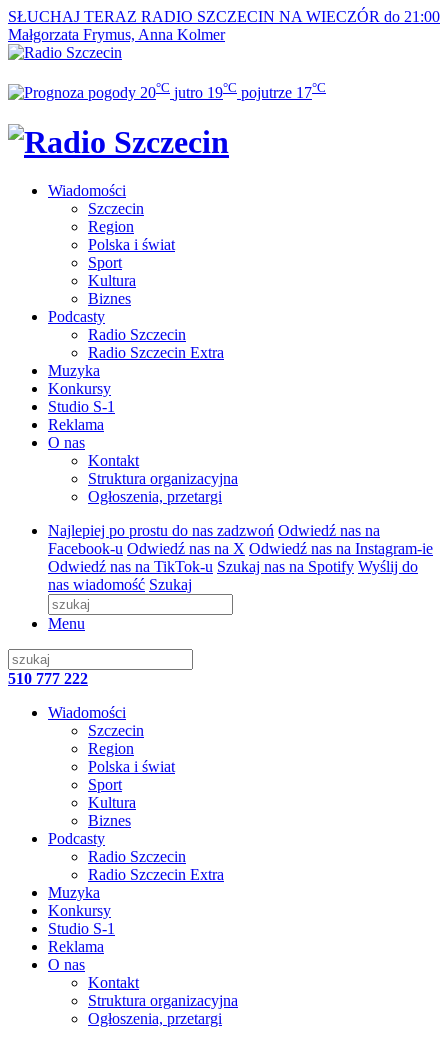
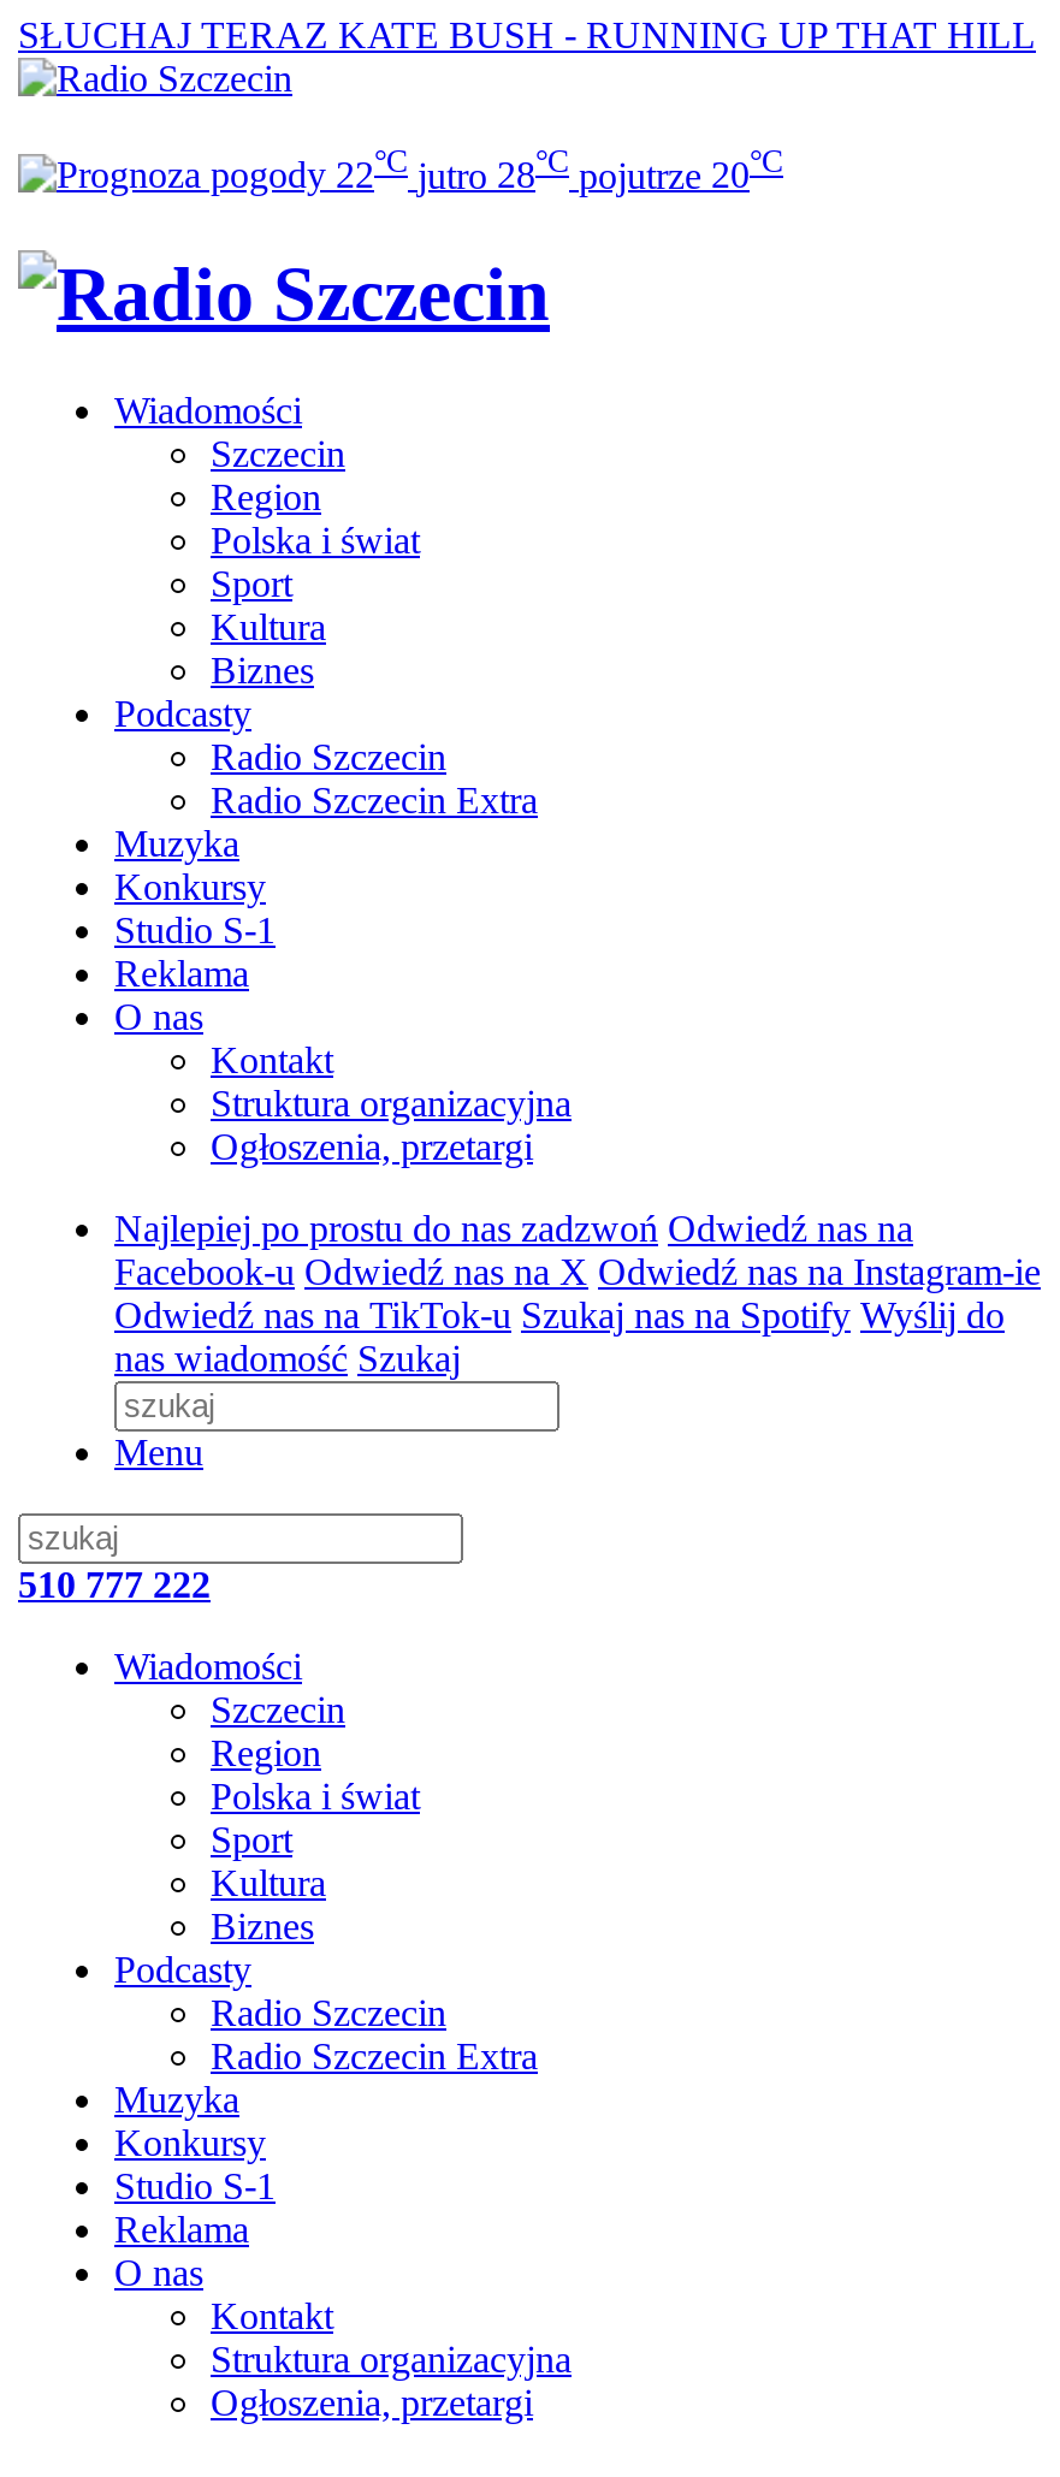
[8,8,440,43] SŁUCHAJ TERAZ RADIO SZCZECIN NA WIECZÓR do 21:00 | Małgorzata Frymus, Anna Kolmer -> [18,14,1036,55] SŁUCHAJ TERAZ KATE BUSH - RUNNING UP THAT HILL
[140,80,326,101] 20°C jutro 19°C pojutrze 17°C -> [336,144,783,196] 22°C jutro 28°C pojutrze 20°C

